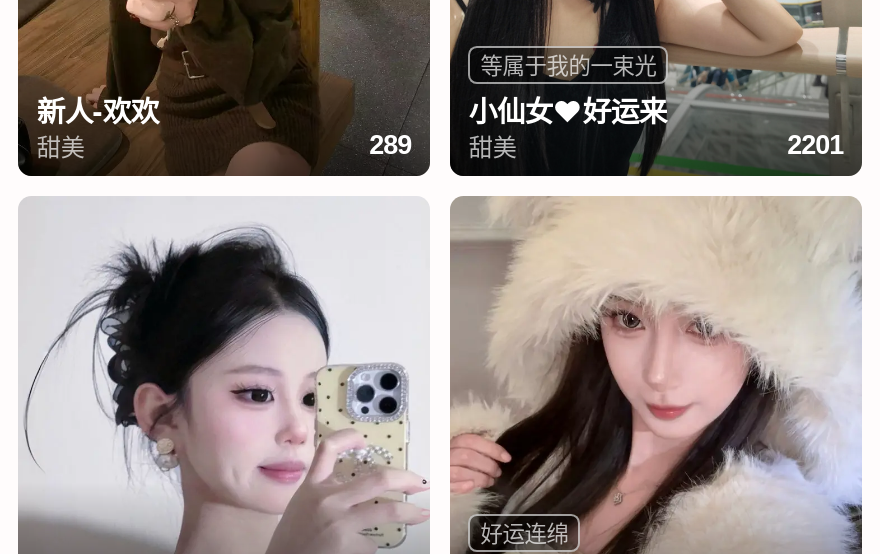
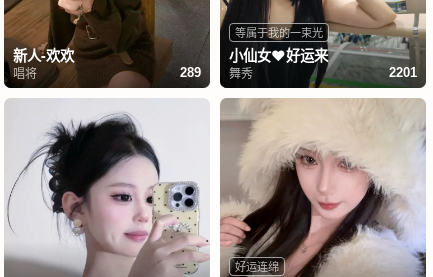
[37,128,85,162] 甜美 -> [13,64,37,81] 唱将
[469,128,517,162] 甜美 -> [229,64,253,81] 舞秀

